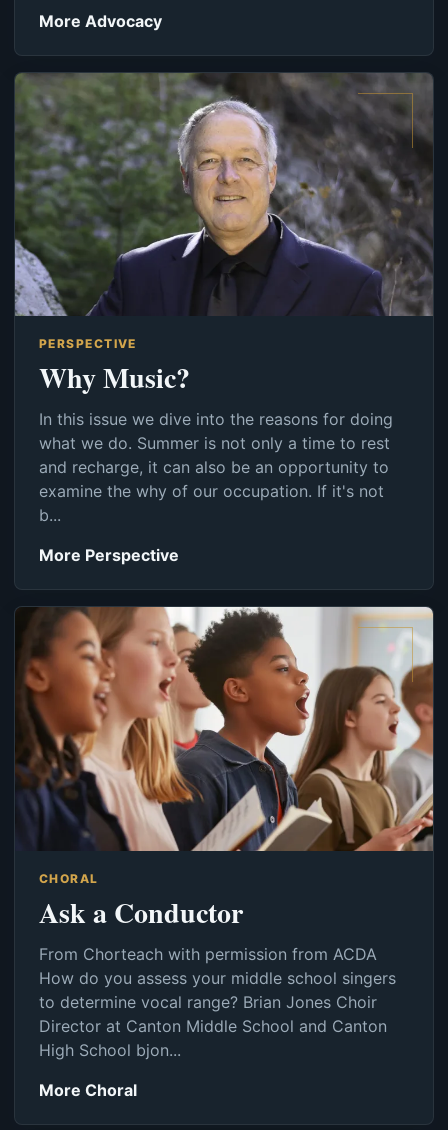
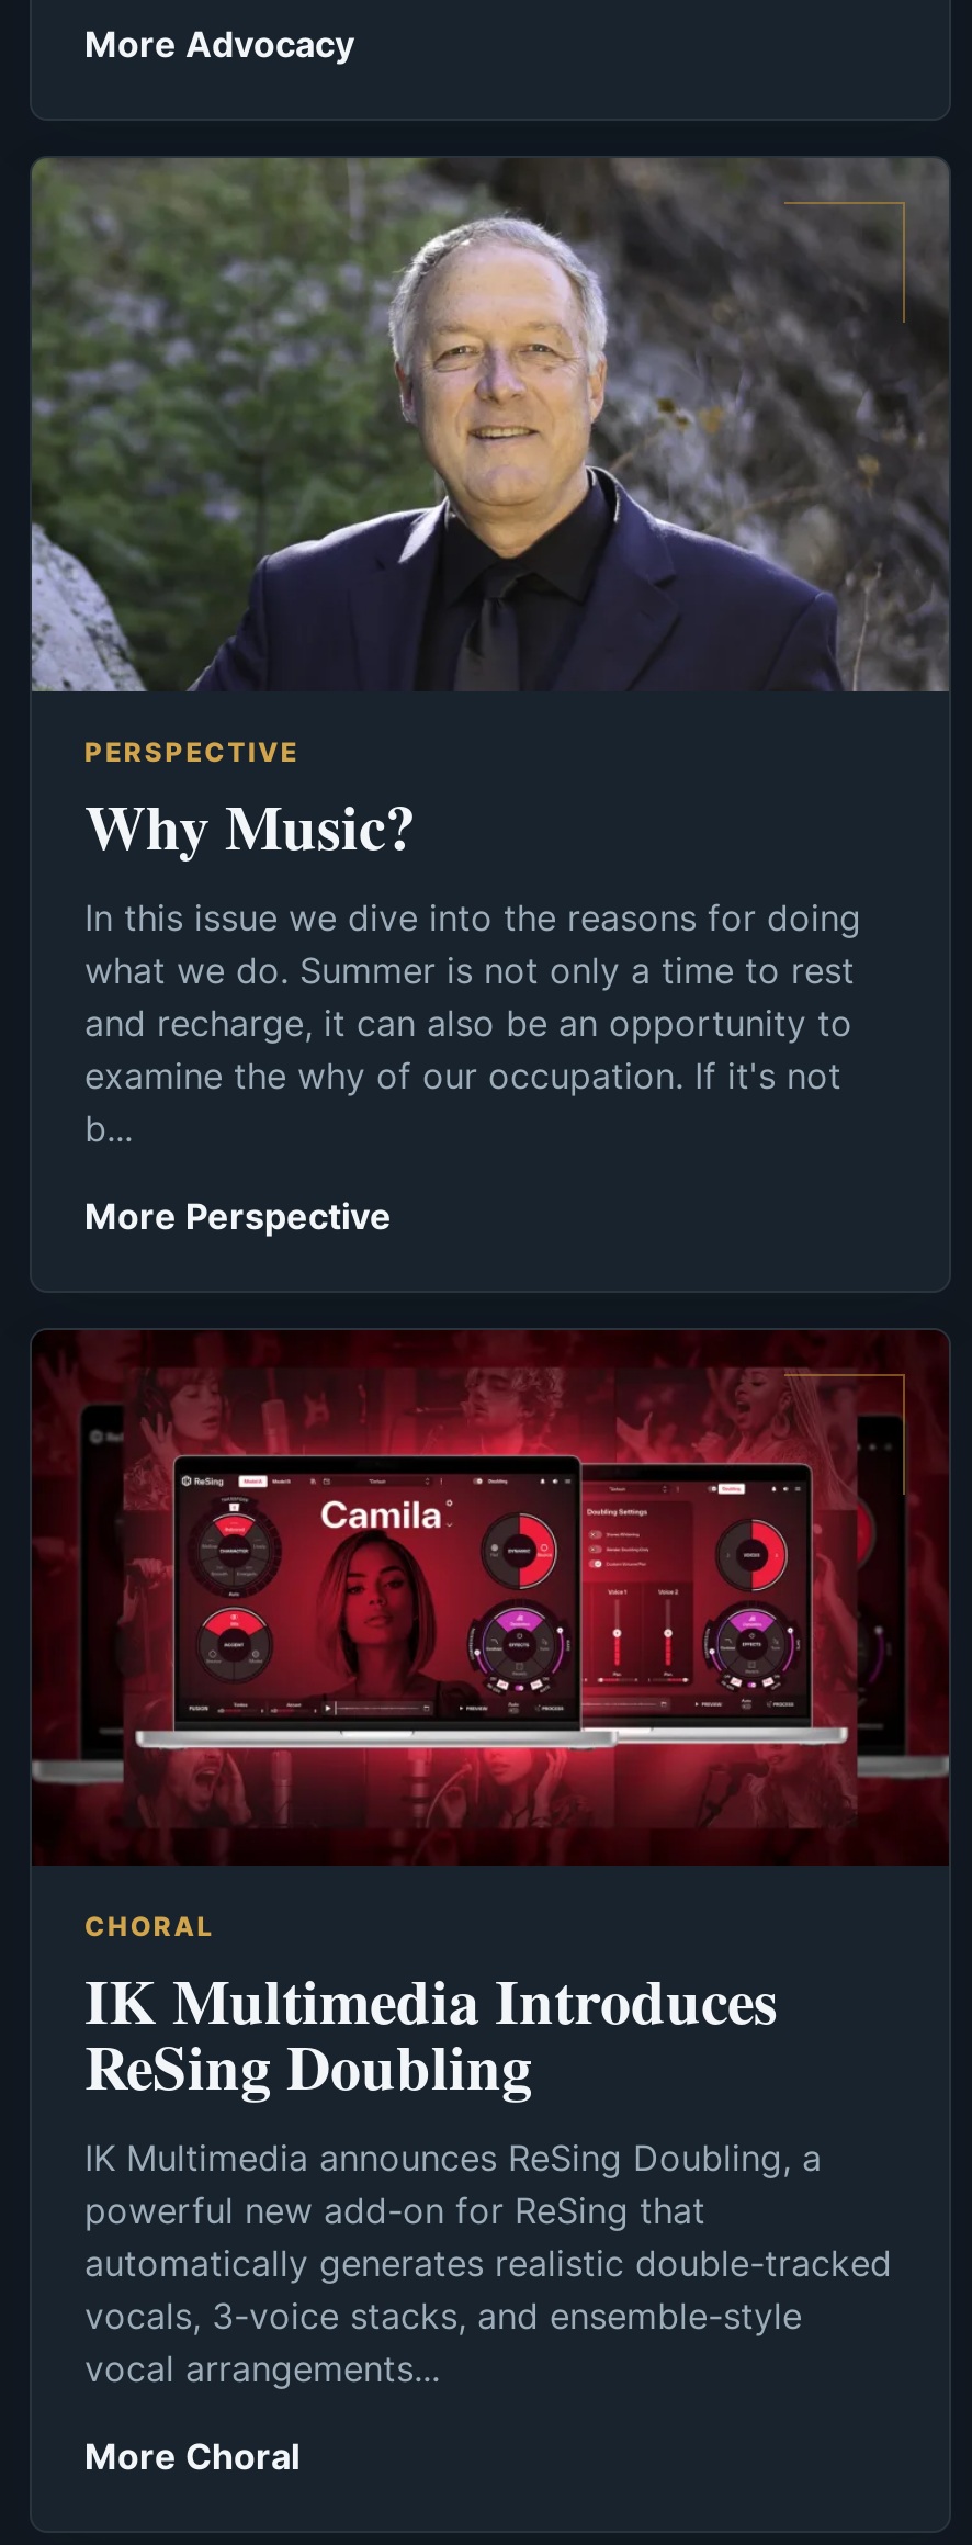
[15,606,434,852] [image] -> [32,1330,949,1866] [image]
[39,892,396,1060] Ask a Conductor | From Chorteach with permission from ACDA | How do you assess your middle school singers | to determine vocal range? Brian Jones Choir | Director at Canton Middle School and Canton | High School bjon... -> [84,1956,892,2391] IK Multimedia Introduces | ReSing Doubling | IK Multimedia announces ReSing Doubling, a | powerful new add-on for ReSing that | automatically generates realistic double-tracked | vocals, 3-voice stacks, and ensemble-style | vocal arrangements...

